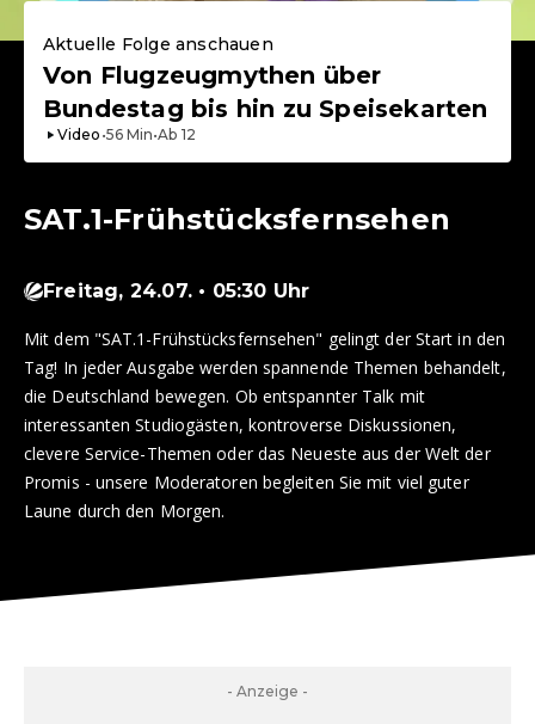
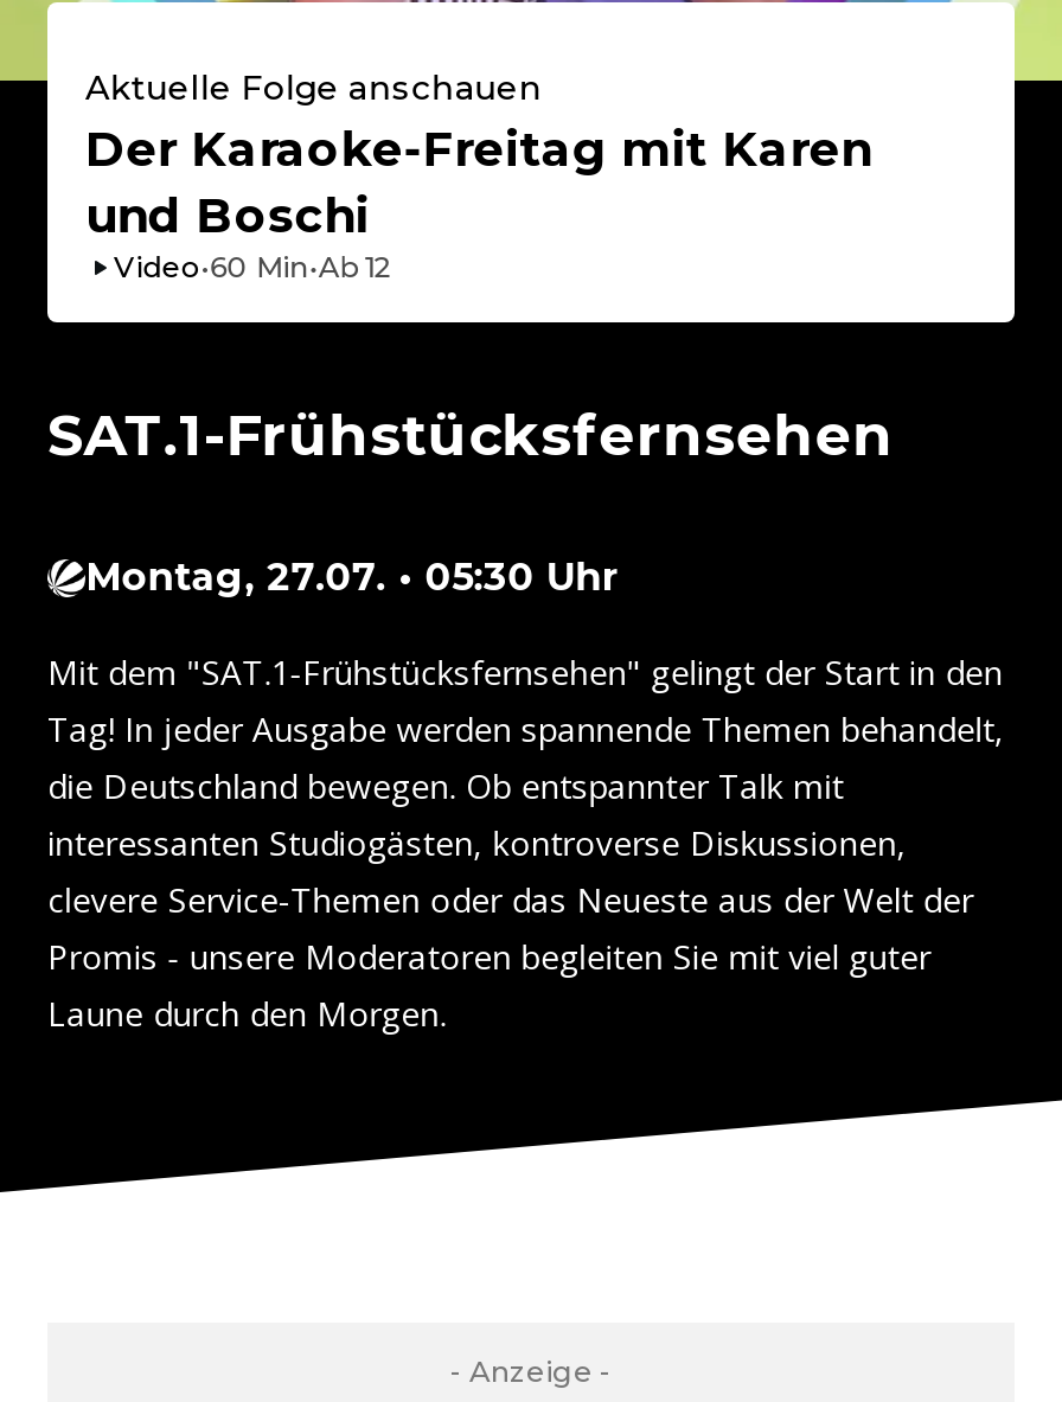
[43,61,488,143] Von Flugzeugmythen über | Bundestag bis hin zu Speisekarten | Video•56 Min•Ab 12 -> [85,121,872,284] Der Karaoke-Freitag mit Karen | und Boschi | Video•60 Min•Ab 12
[43,280,310,302] Freitag, 24.07. • 05:30 Uhr -> [85,555,619,600] Montag, 27.07. • 05:30 Uhr

